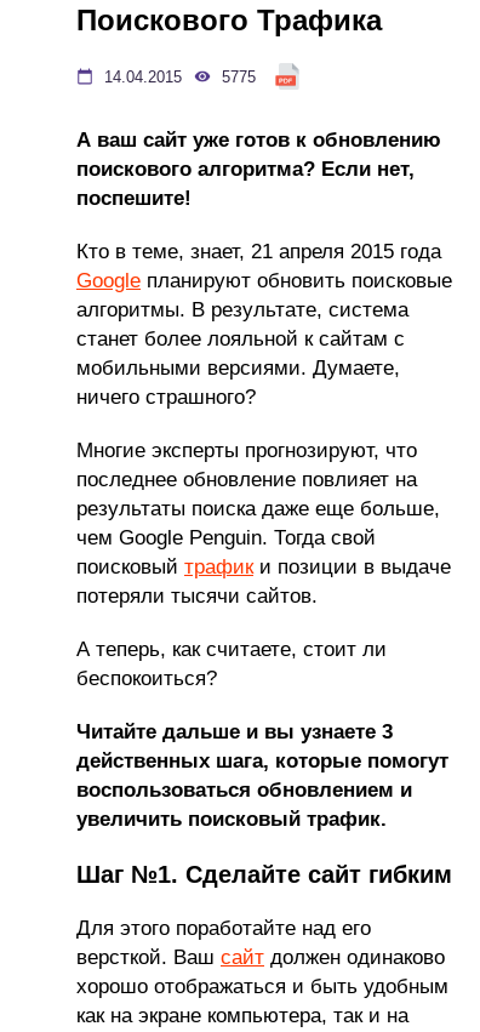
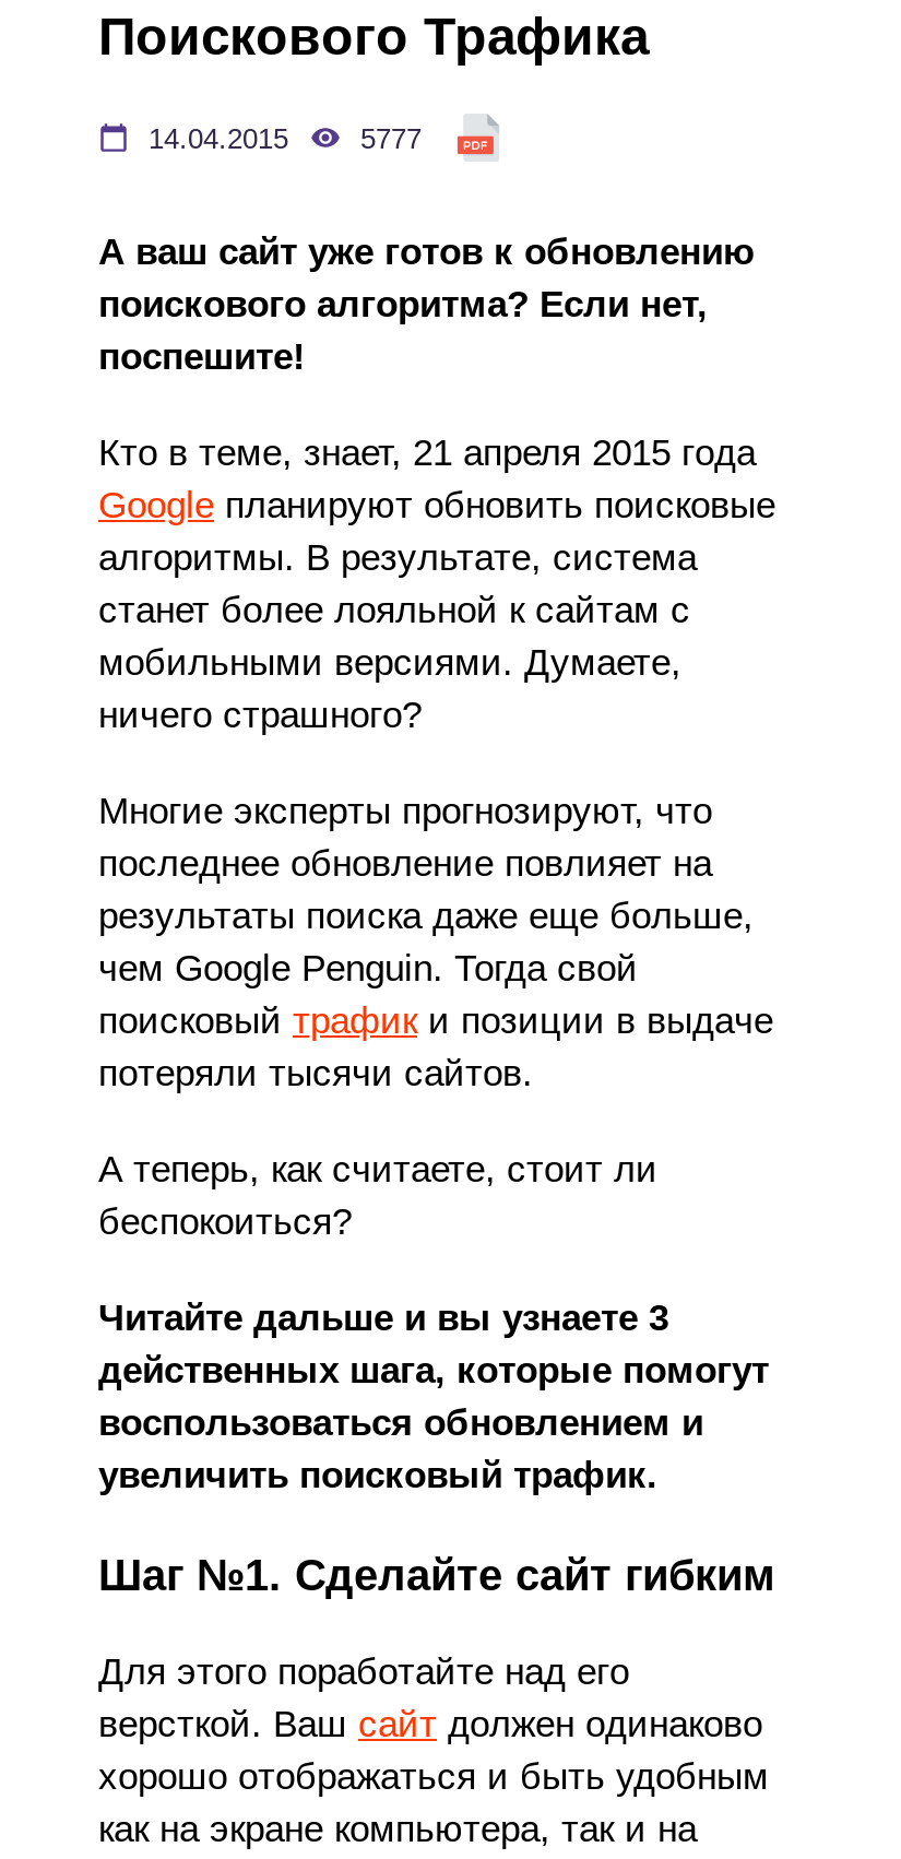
[222,67,256,85] 5775 -> [360,121,422,154] 5777

